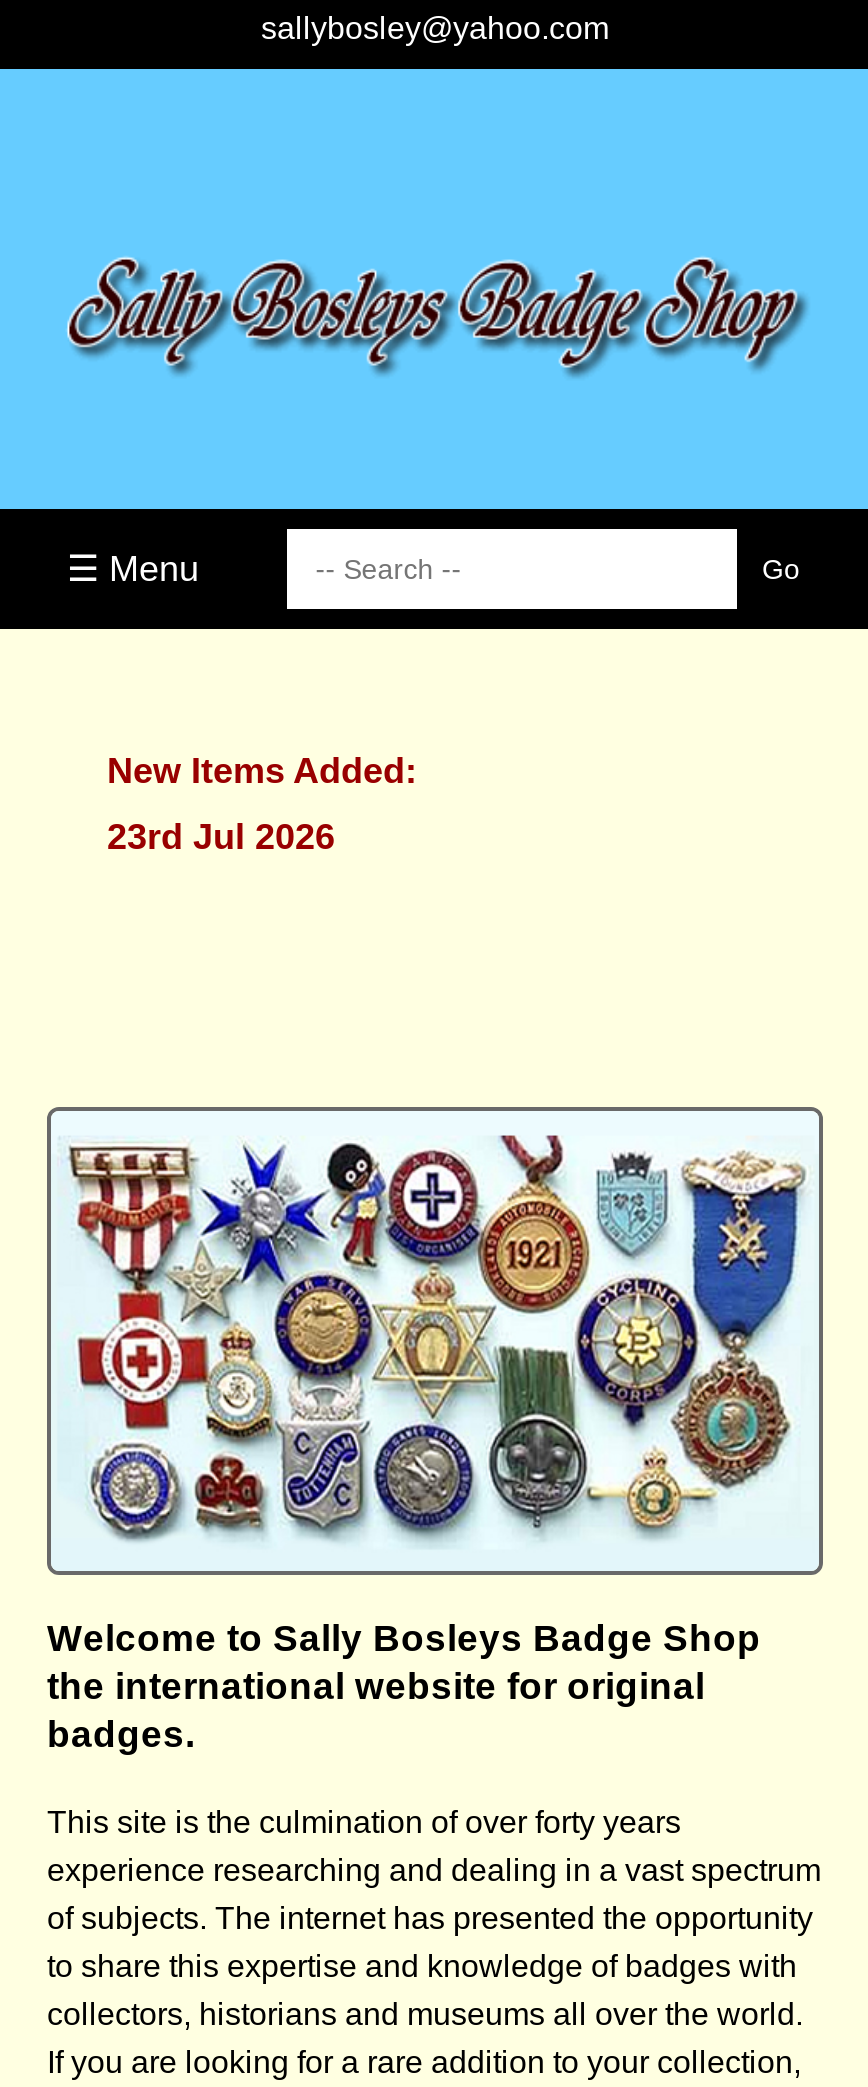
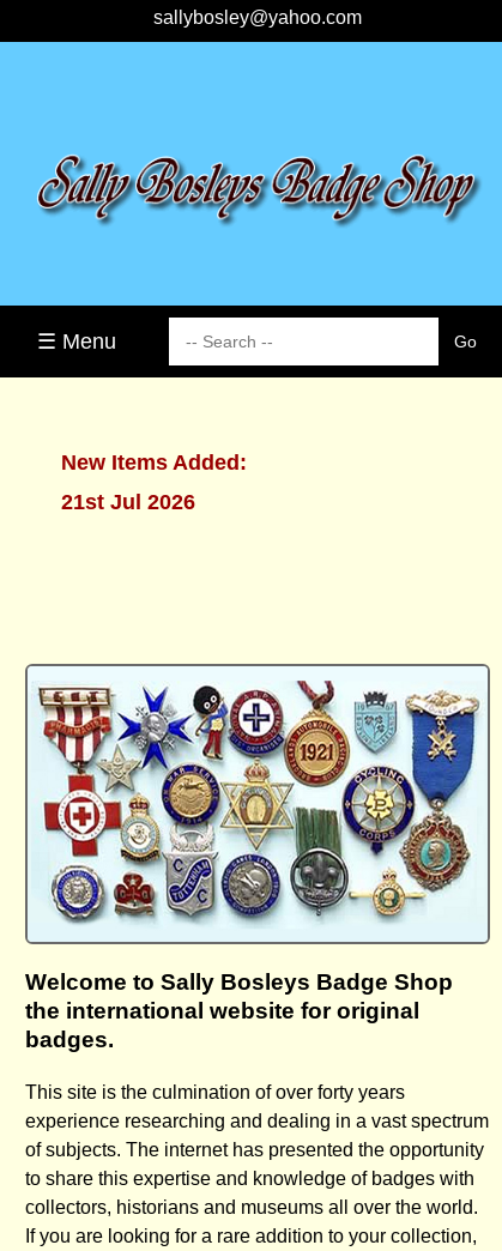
[107,817,335,857] 23rd Jul 2026 -> [61,490,195,514] 21st Jul 2026

